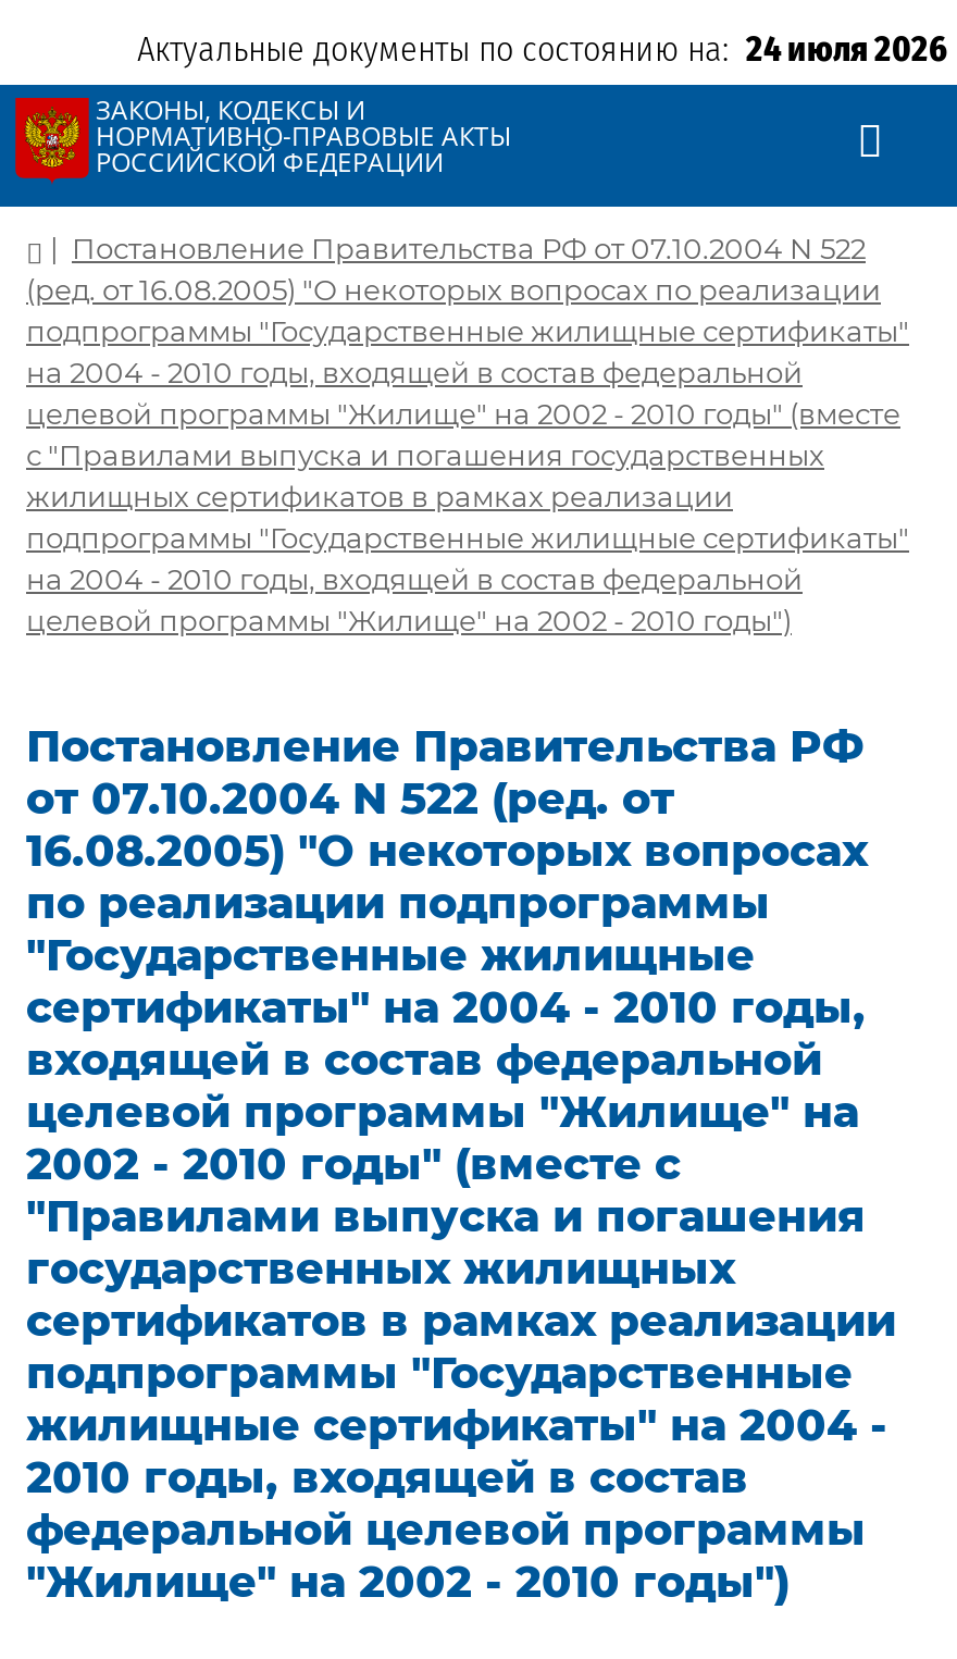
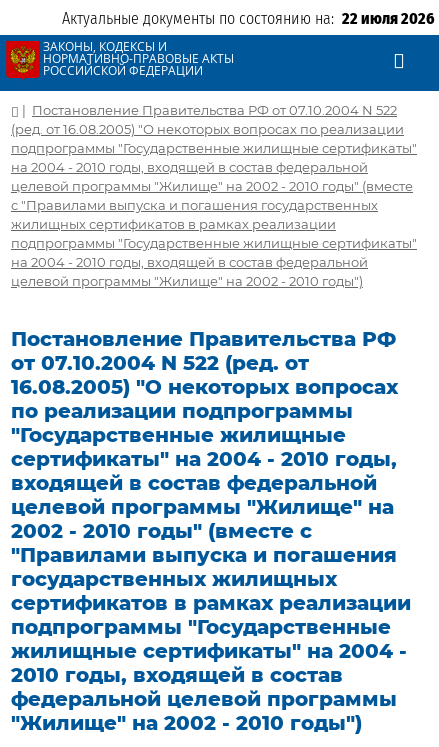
[137,28,948,70] Актуальные документы по состоянию на: 24 июля 2026 -> [62,9,435,28] Актуальные документы по состоянию на: 22 июля 2026

